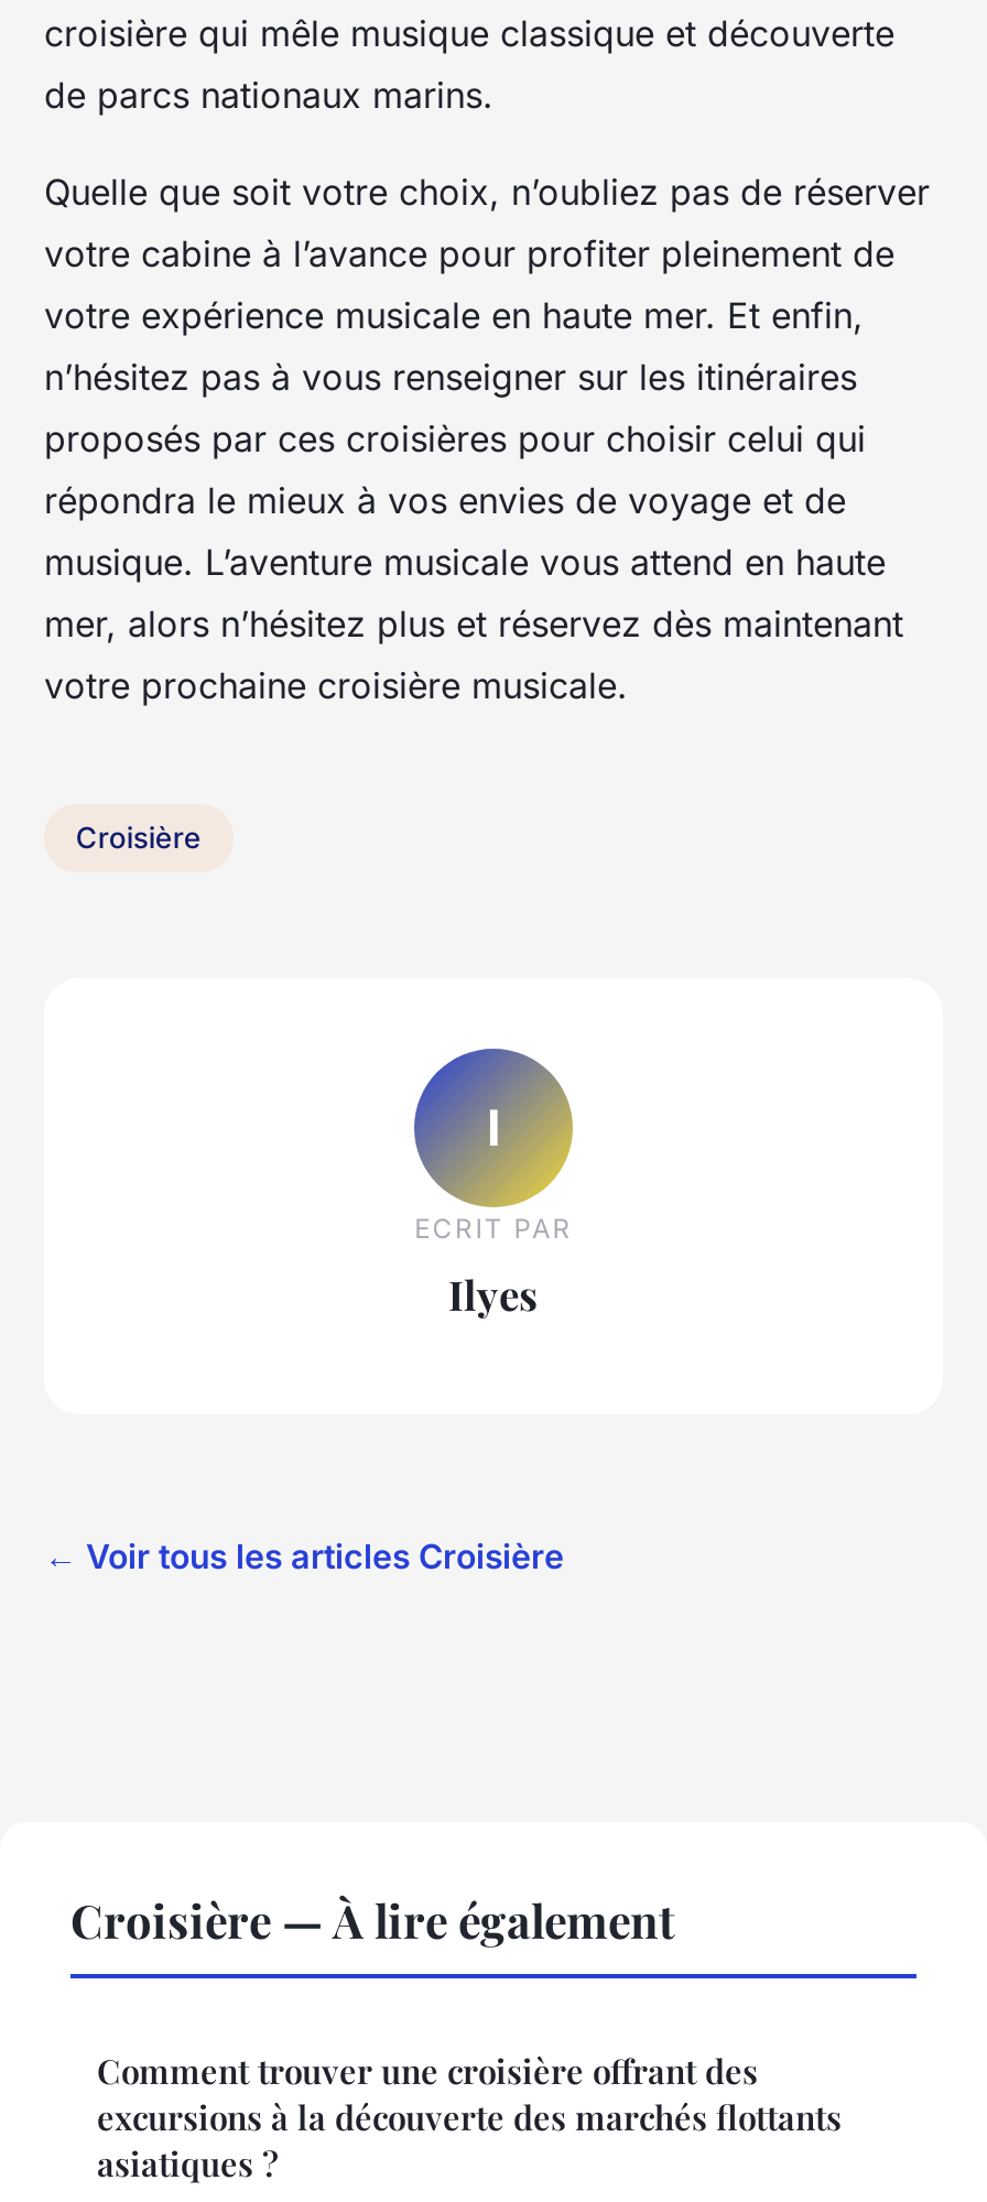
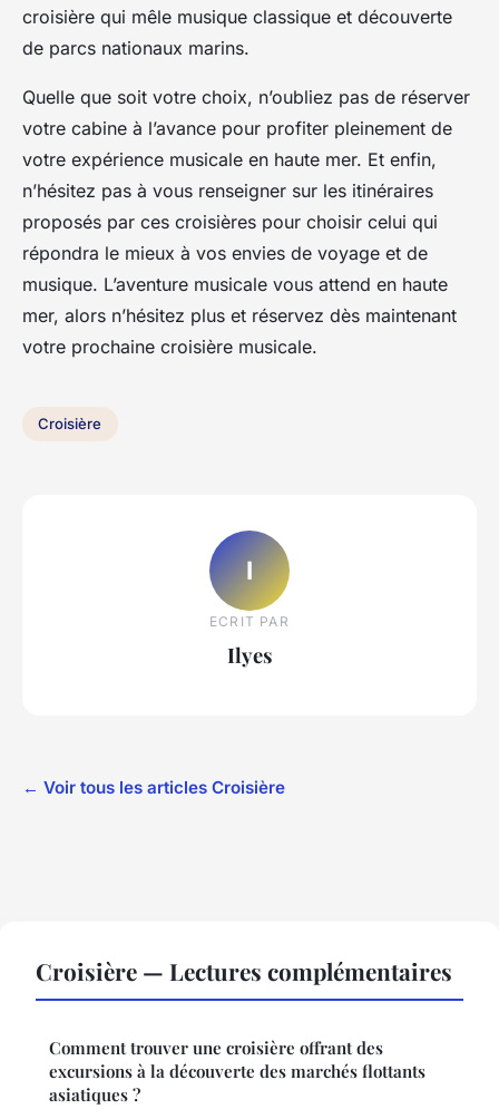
[70,1887,674,1949] Croisière — À lire également -> [36,955,452,986] Croisière — Lectures complémentaires

